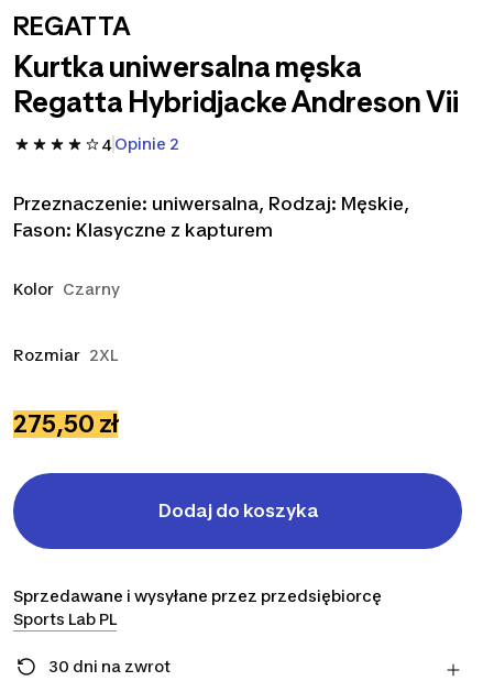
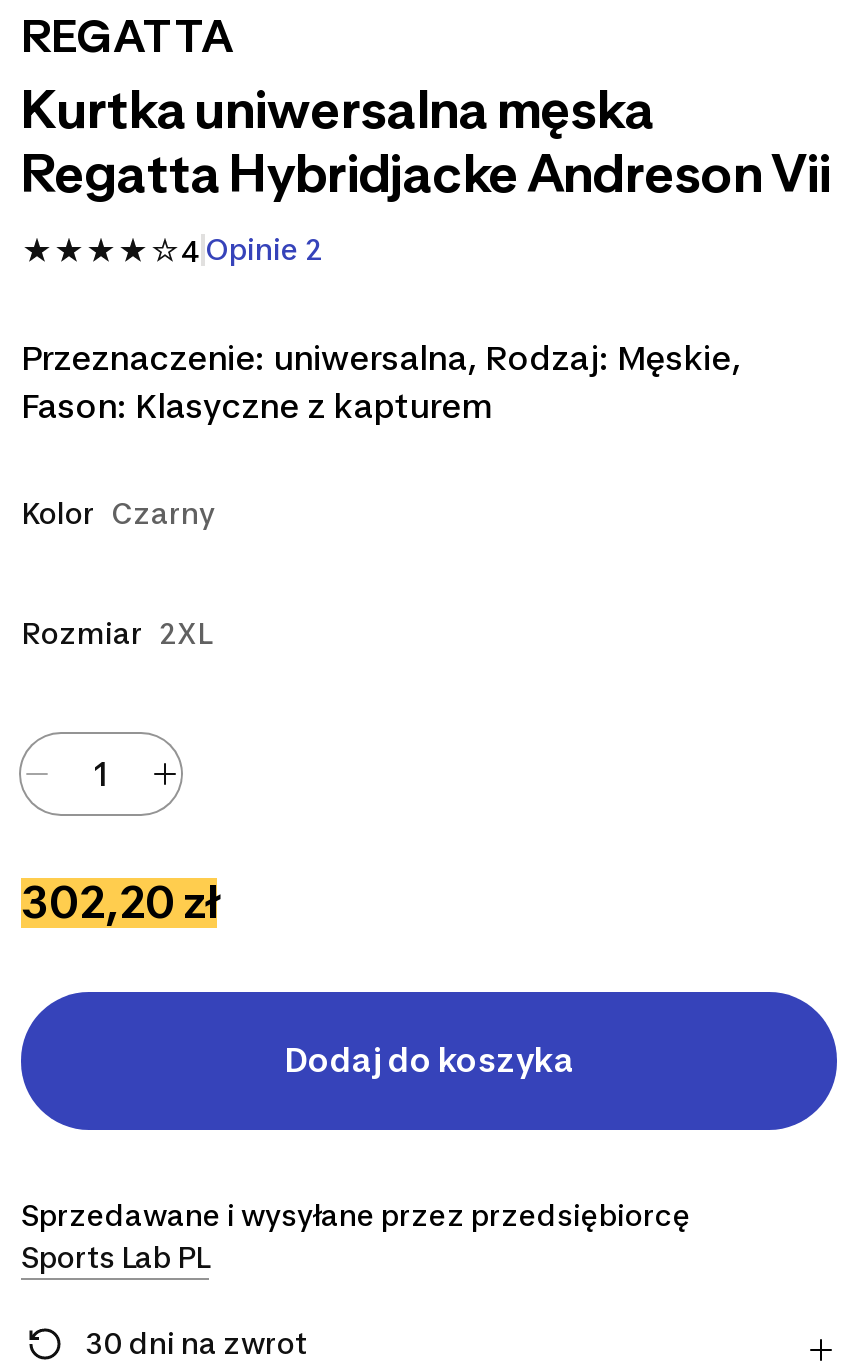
[13,409,118,438] 275,50 zł -> [21,876,217,928] 302,20 zł

